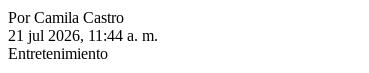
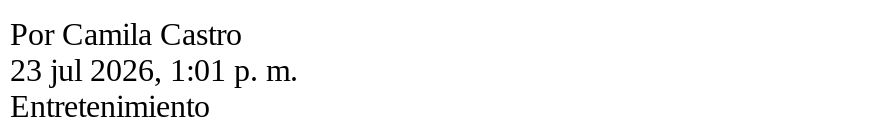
[8,27,158,44] 21 jul 2026, 11:44 a. m. -> [10,52,298,86] 23 jul 2026, 1:01 p. m.

